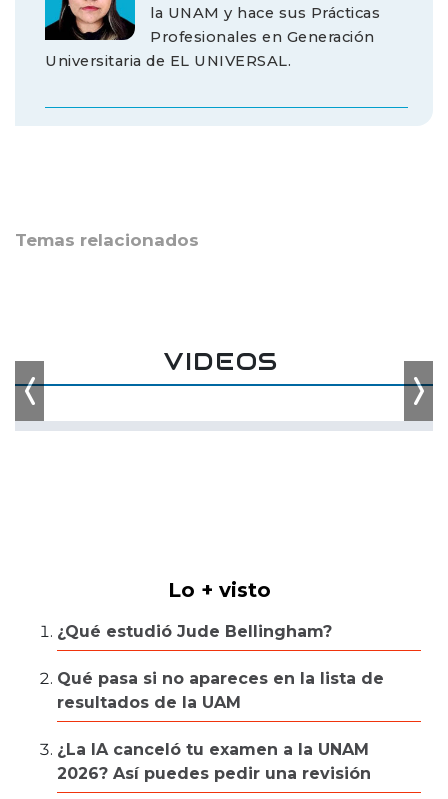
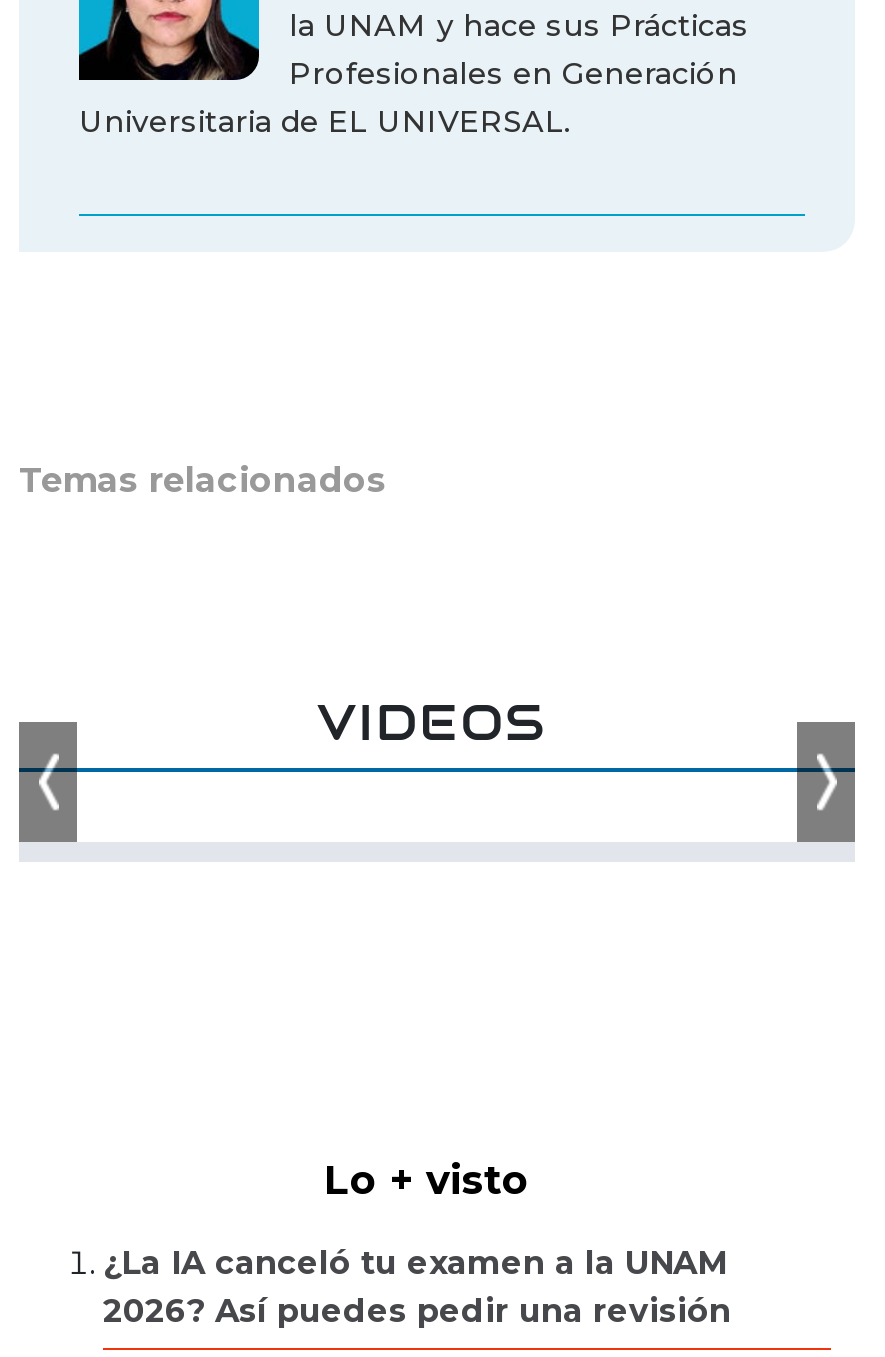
[57,622,384,712] ¿Qué estudió Jude Bellingham? | Qué pasa si no apareces en la lista de | resultados de la UAM -> none

